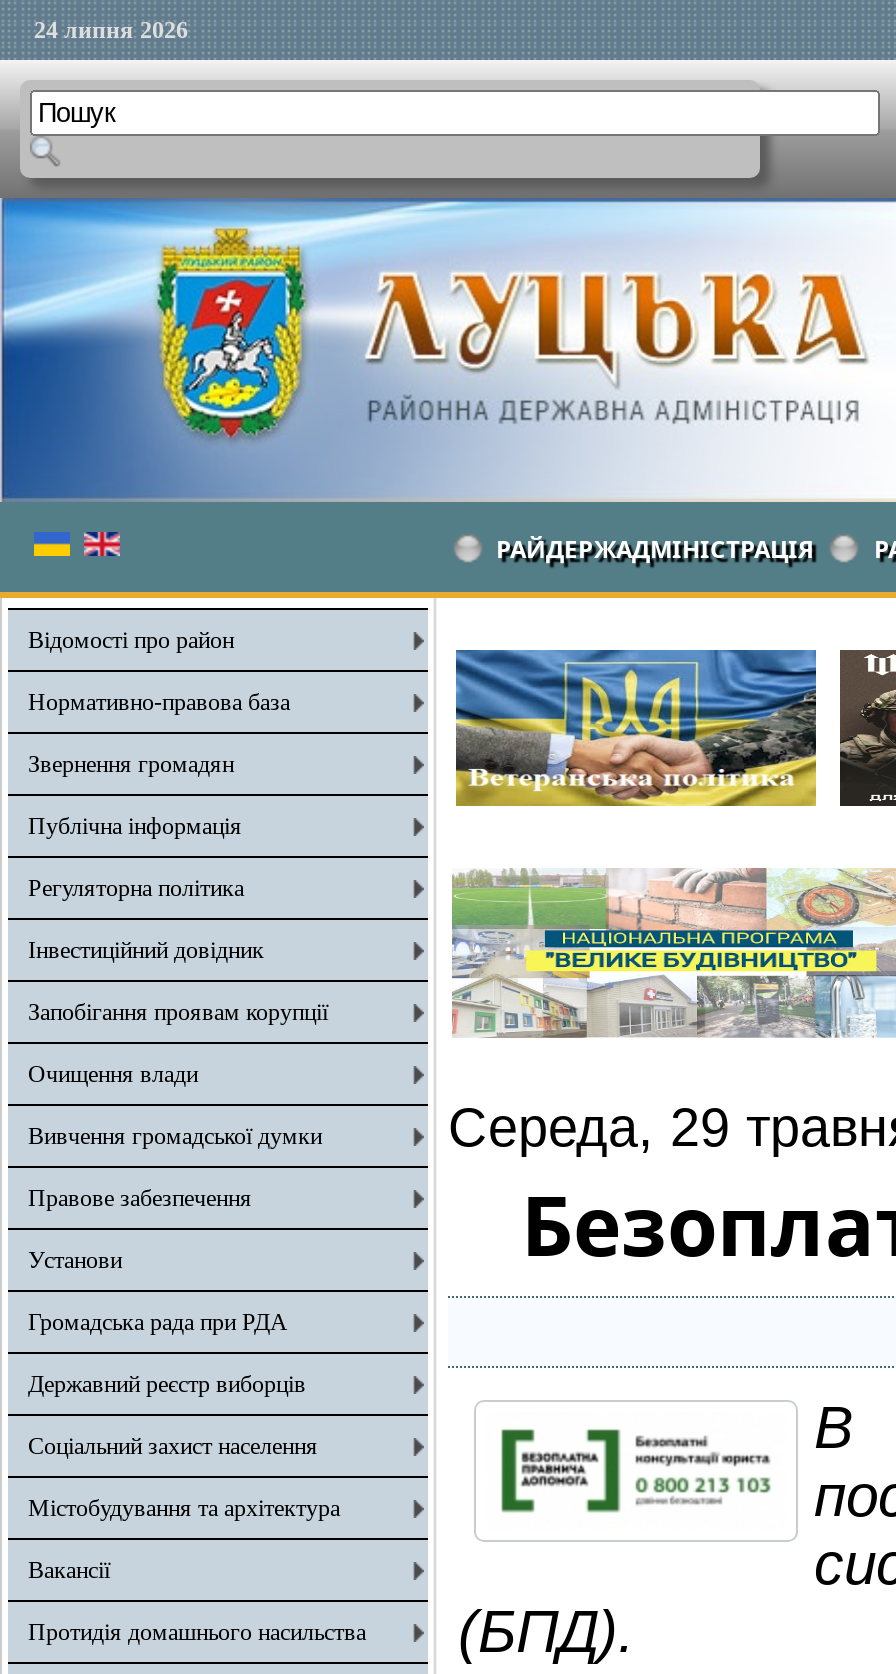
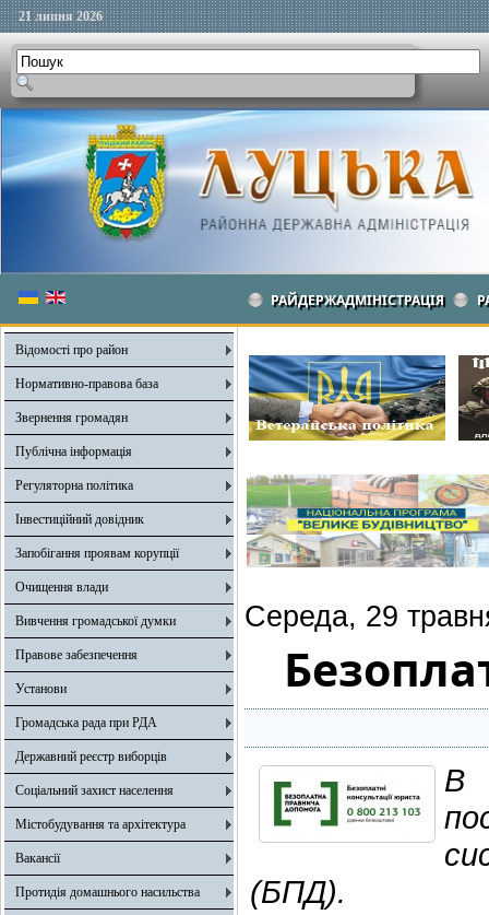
[34,16,188,44] 24 липня 2026 -> [19,9,103,24] 21 липня 2026

